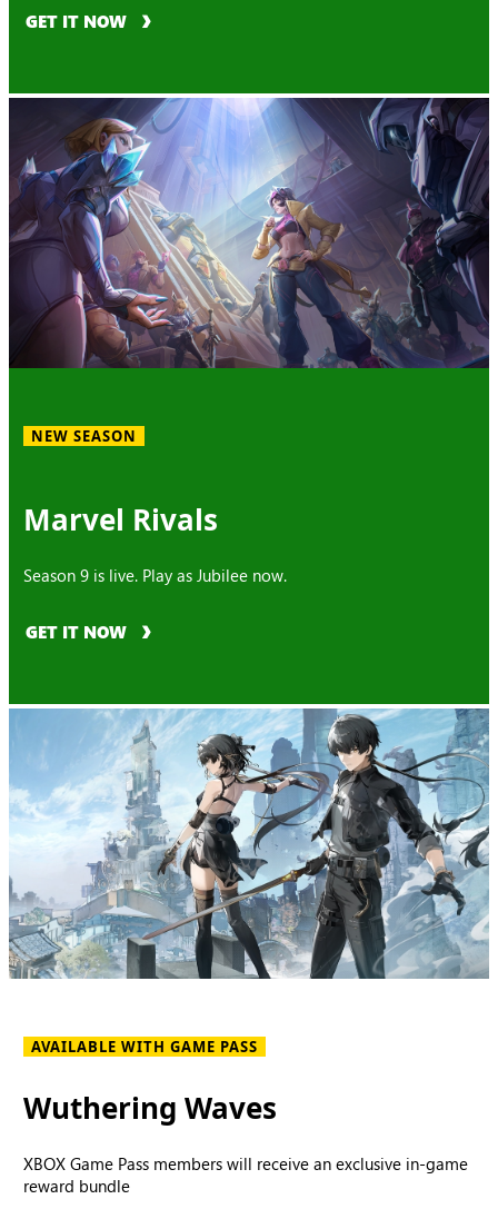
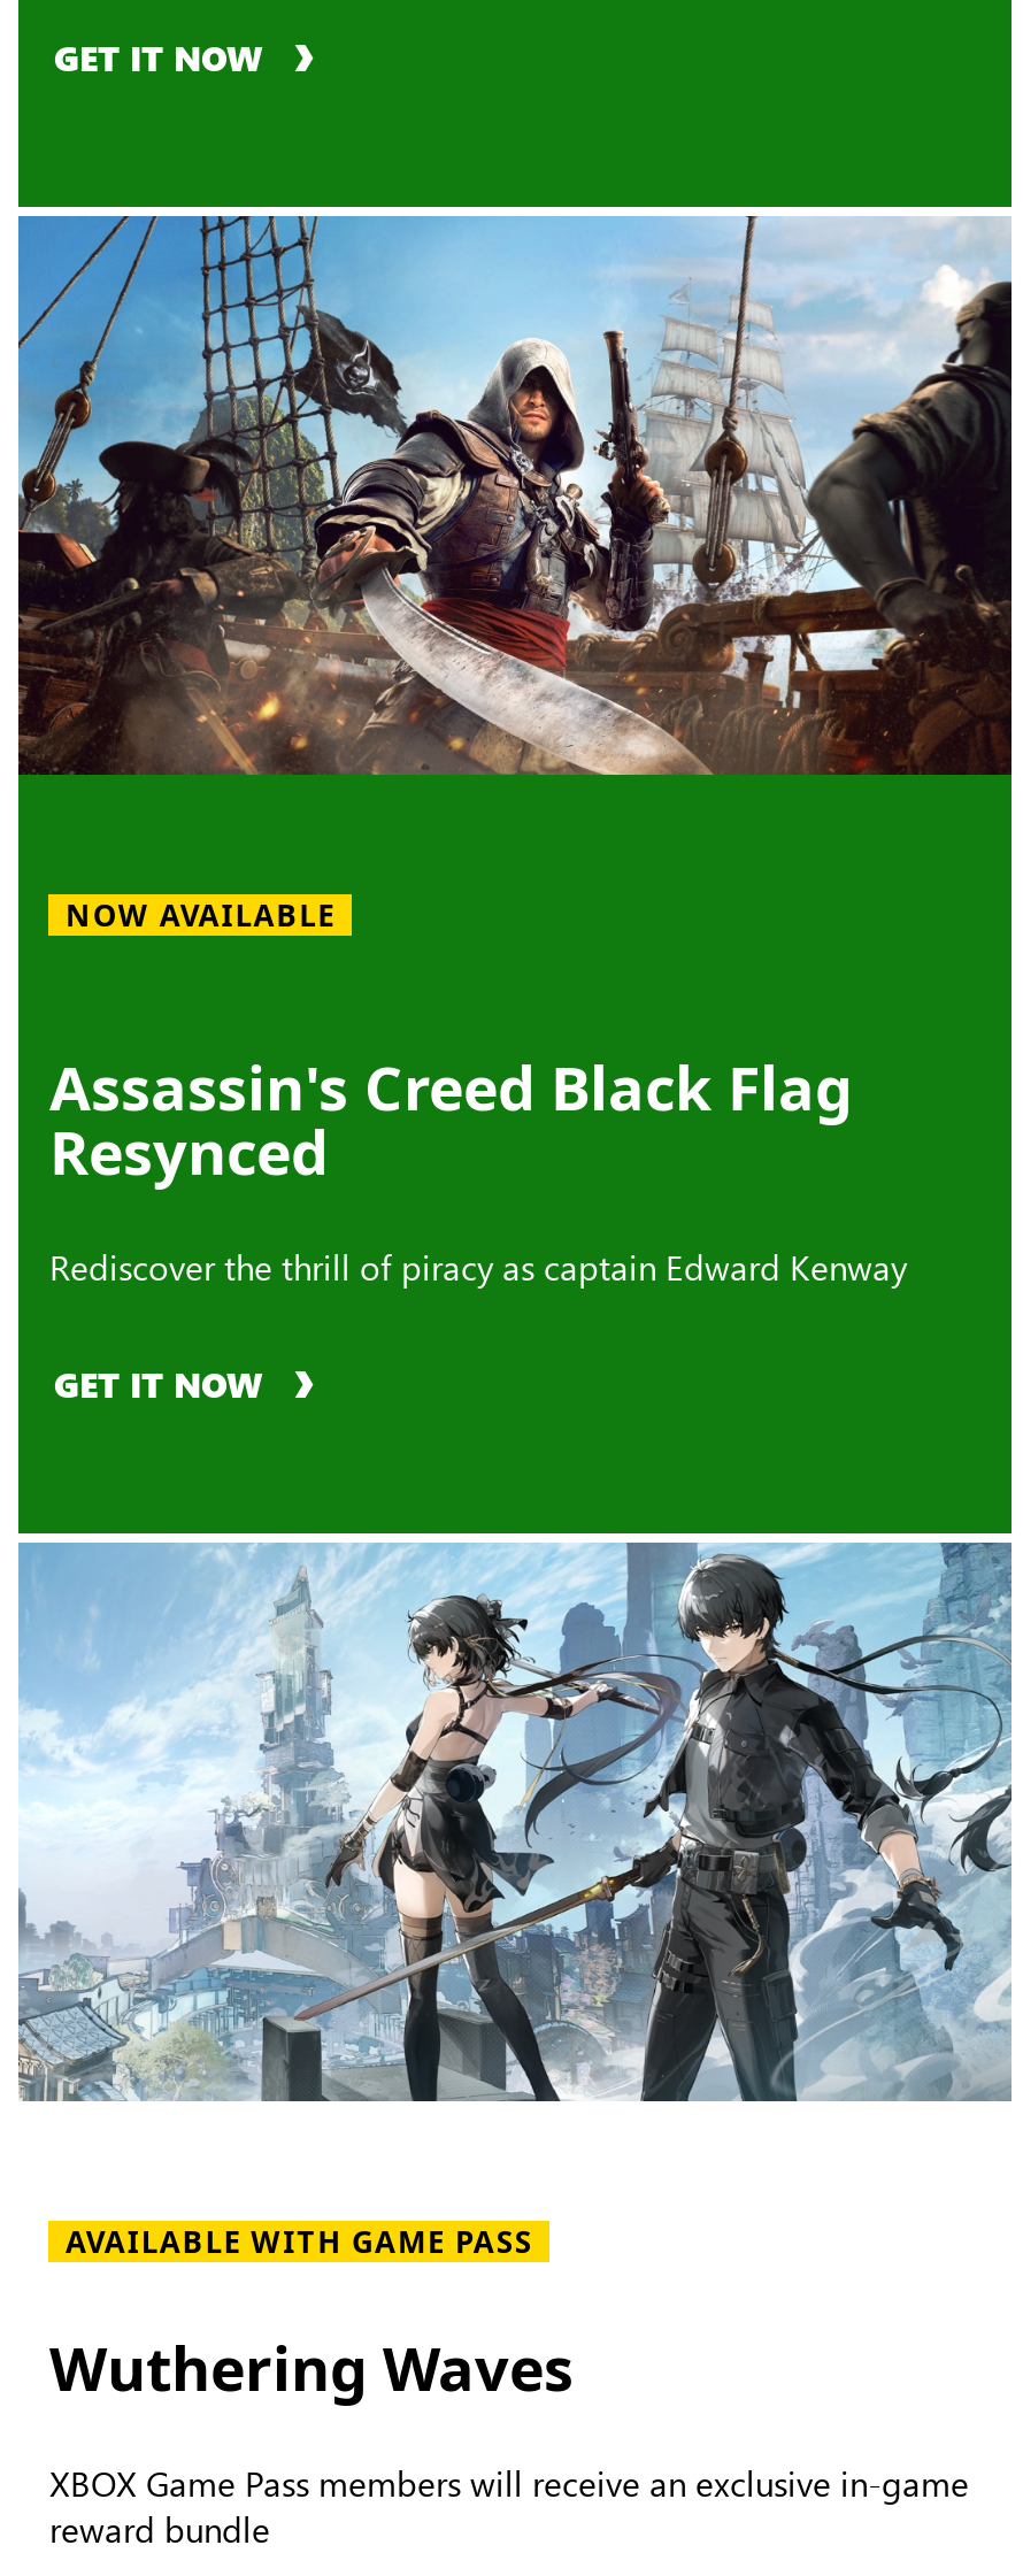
[8,97,489,368] [image] -> [16,214,1012,777] [image]
[32,426,137,446] NEW SEASON -> [65,895,336,936] NOW AVAILABLE
[24,500,218,540] Marvel Rivals -> [49,1046,852,1194] Assassin's Creed Black Flag | Resynced
[24,564,287,586] Season 9 is live. Play as Jubilee now. -> [49,1244,907,1290] Rediscover the thrill of piracy as captain Edward Kenway

